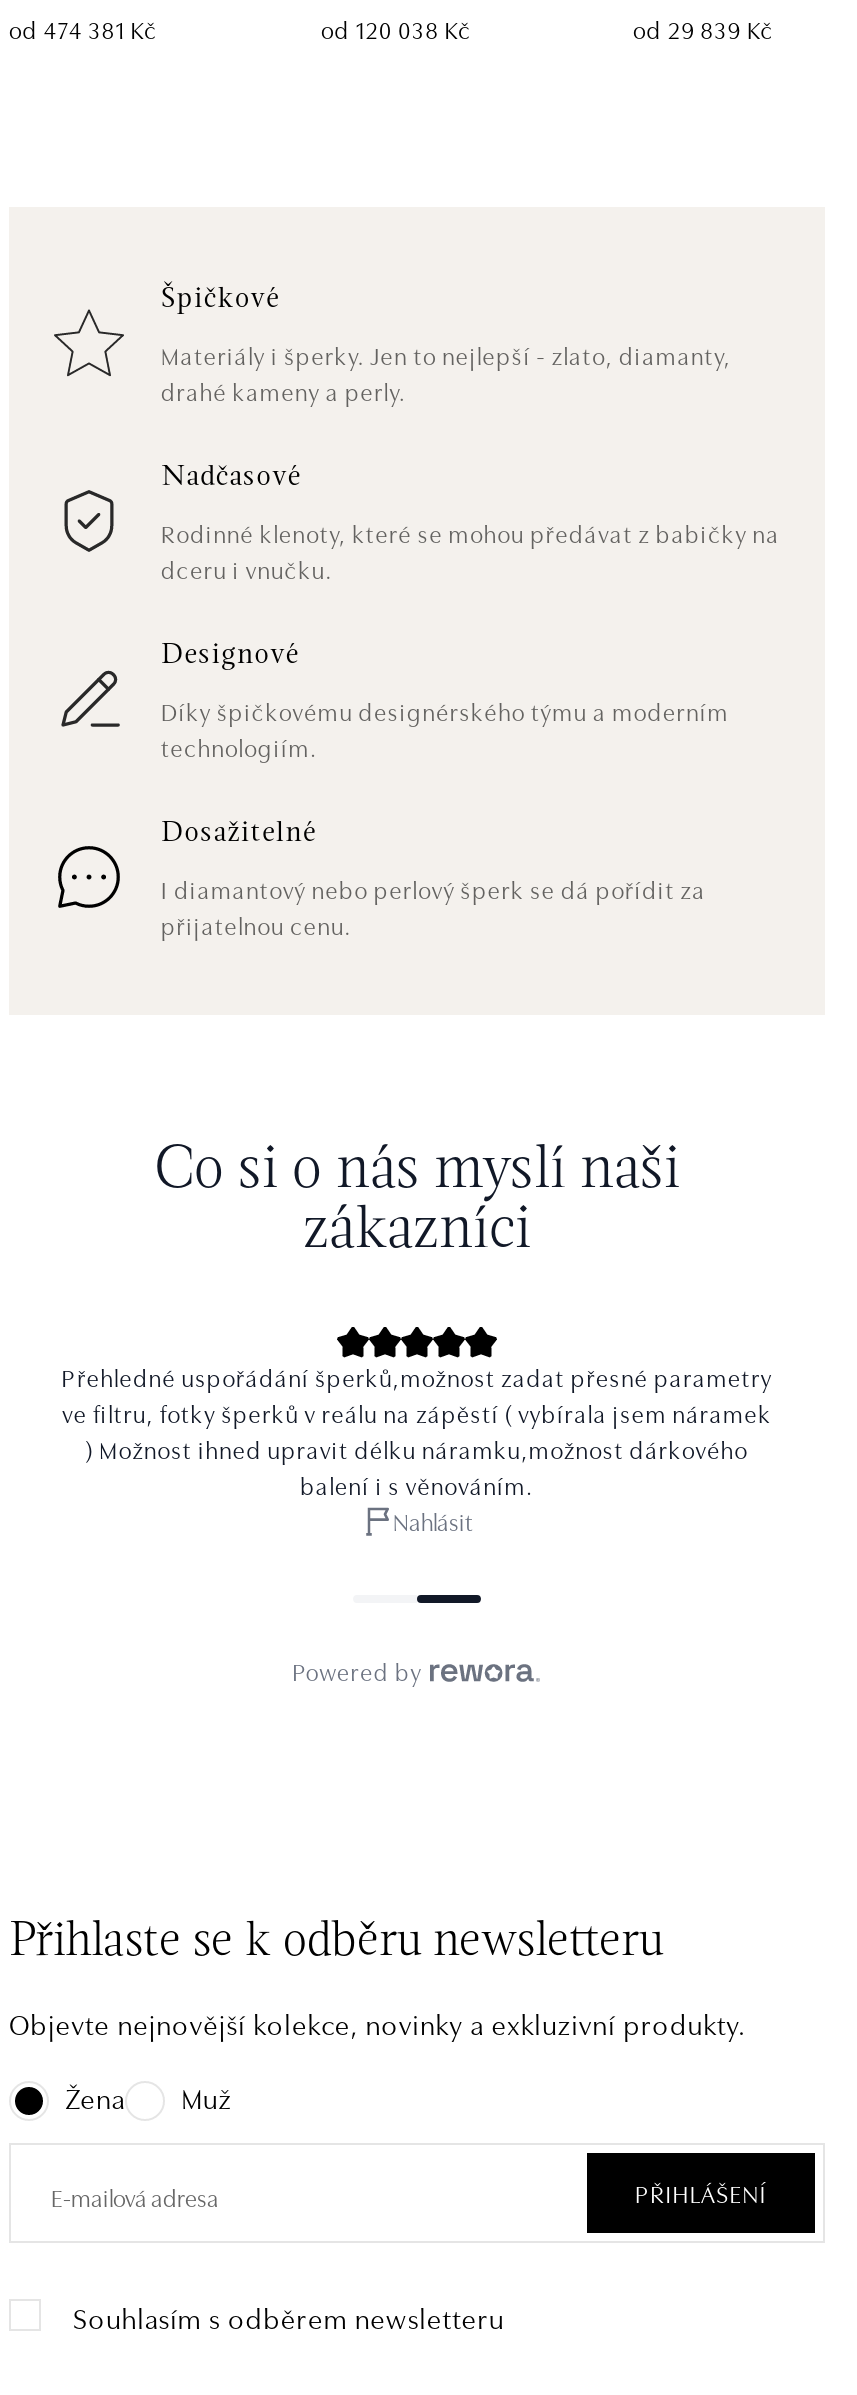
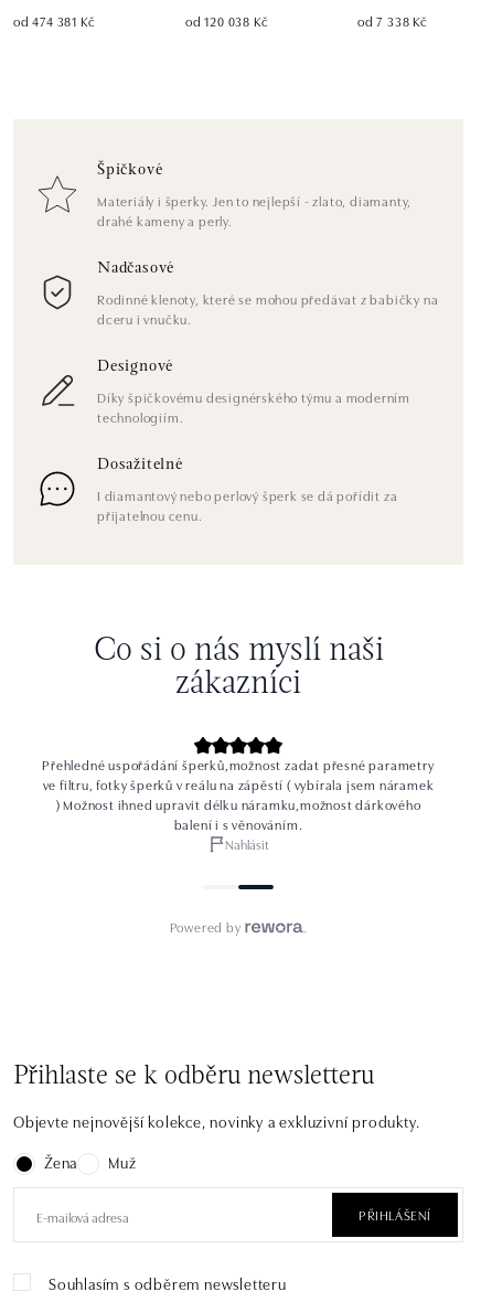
[633,10,774,44] od 29 839 Kč -> [357,11,428,29] od 7 338 Kč

